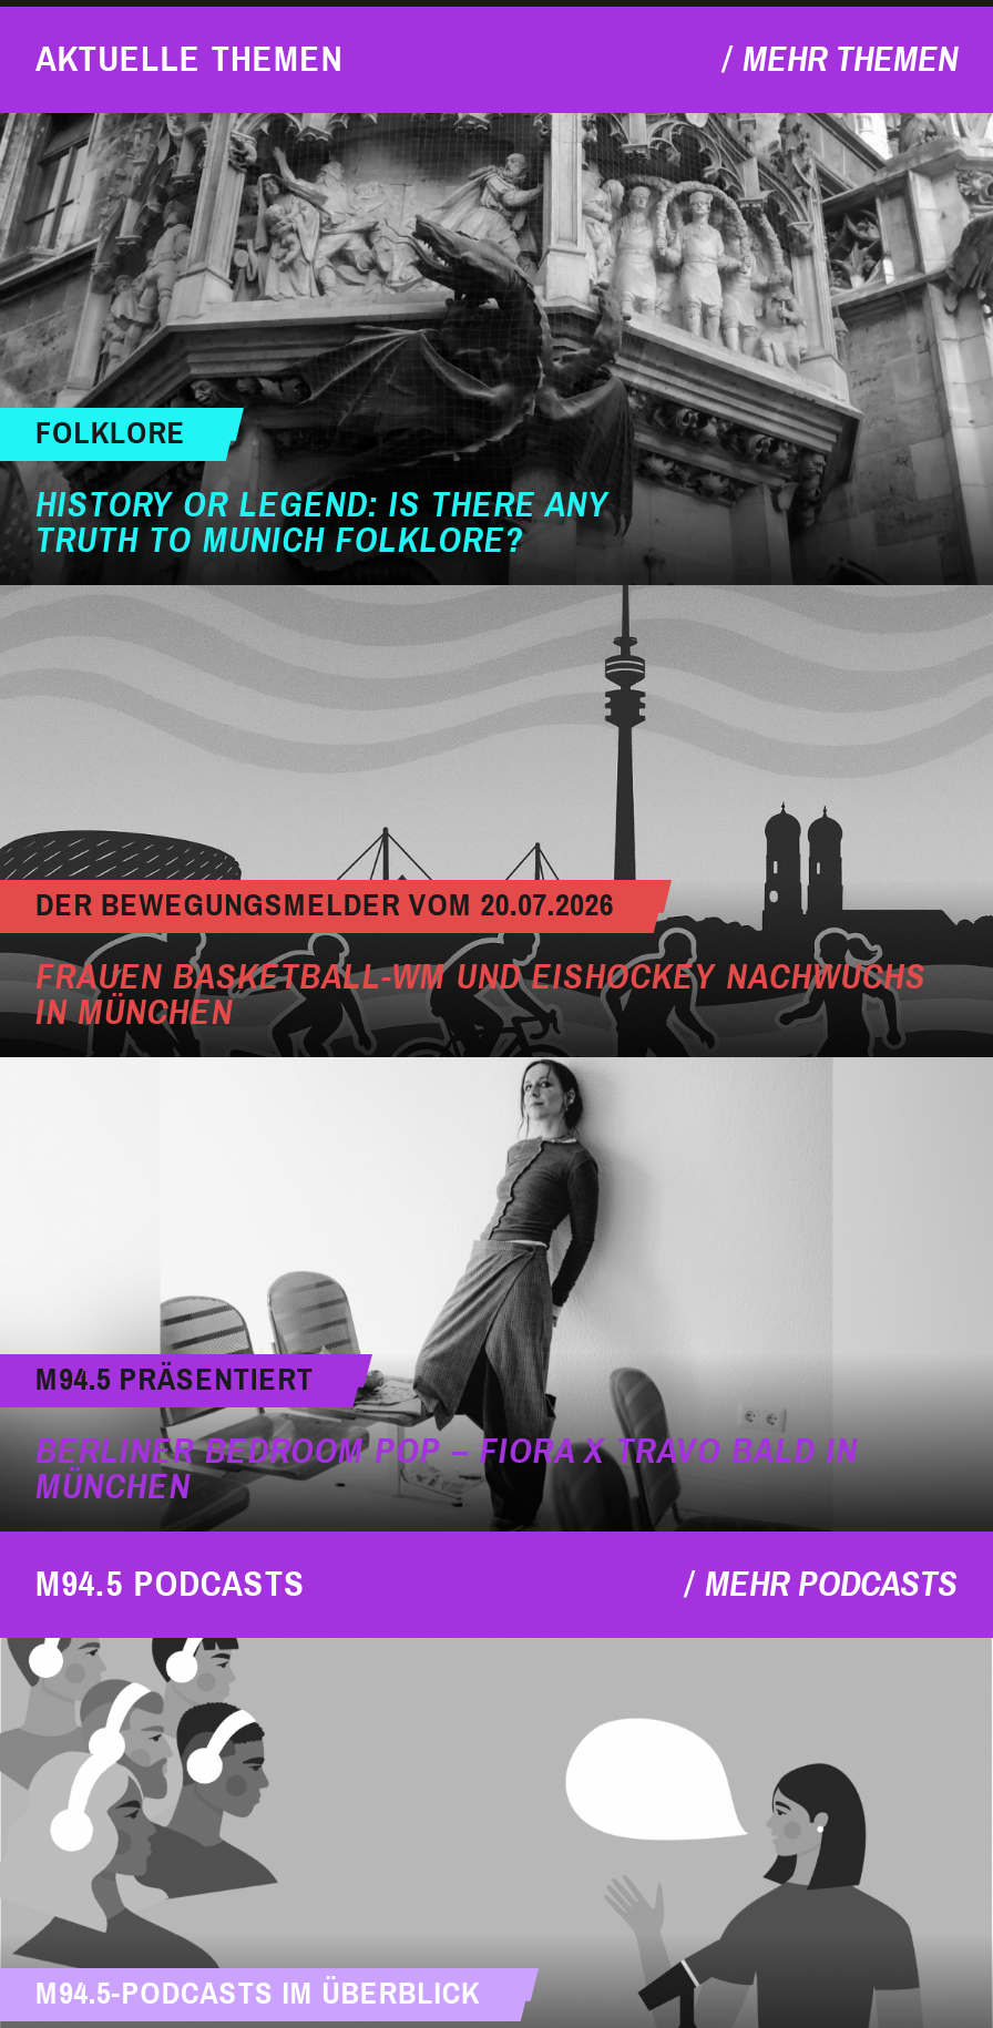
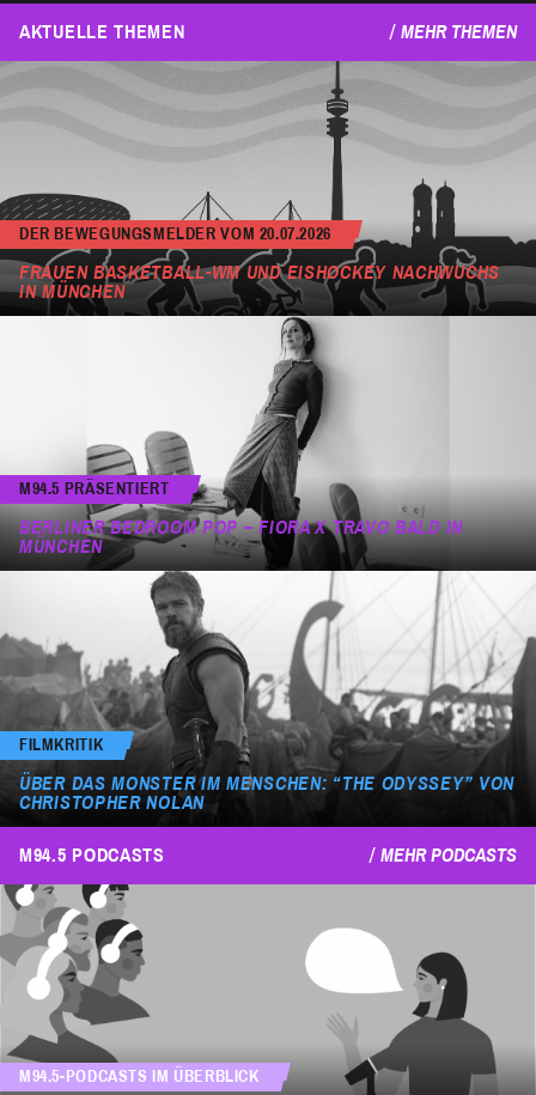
[7,111,986,587] [image] | FOLKLORE | HISTORY OR LEGEND: IS THERE ANY | TRUTH TO MUNICH FOLKLORE? -> none
moved [35,890,927,1504] -> [19,225,500,557]: [image] | DER BEWEGUNGSMELDER VOM 20.07.2026 | FRAUEN BASKETBALL-WM UND EISHOCKEY NACHWUCHS | IN MÜNCHEN | M94.5 PRÄSENTIERT | MÜNCHEN
none -> [4,570,532,827] [image] | FILMKRITIK | ÜBER DAS MONSTER IM MENSCHEN: “THE ODYSSEY” VON | CHRISTOPHER NOLAN

